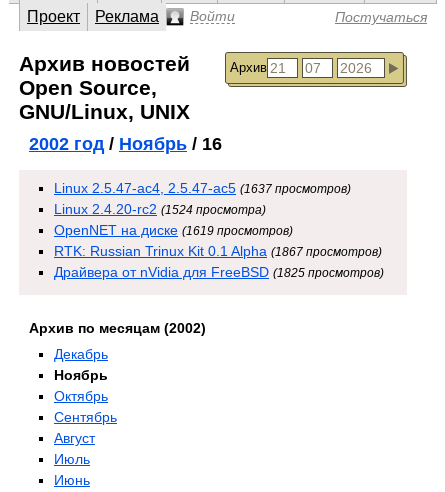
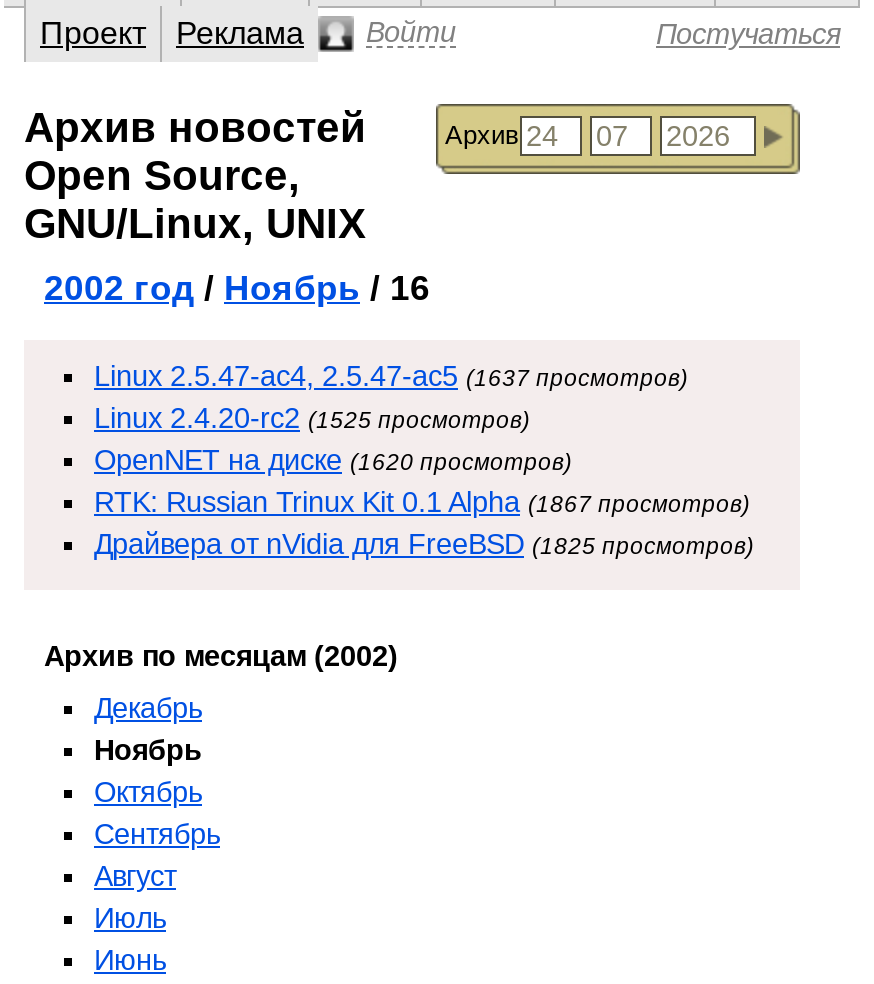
[54,201,266,217] Linux 2.4.20-rc2 (1524 просмотра) -> [94,402,530,434] Linux 2.4.20-rc2 (1525 просмотров)
[54,222,293,238] OpenNET на диске (1619 просмотров) -> [94,444,572,476] OpenNET на диске (1620 просмотров)

